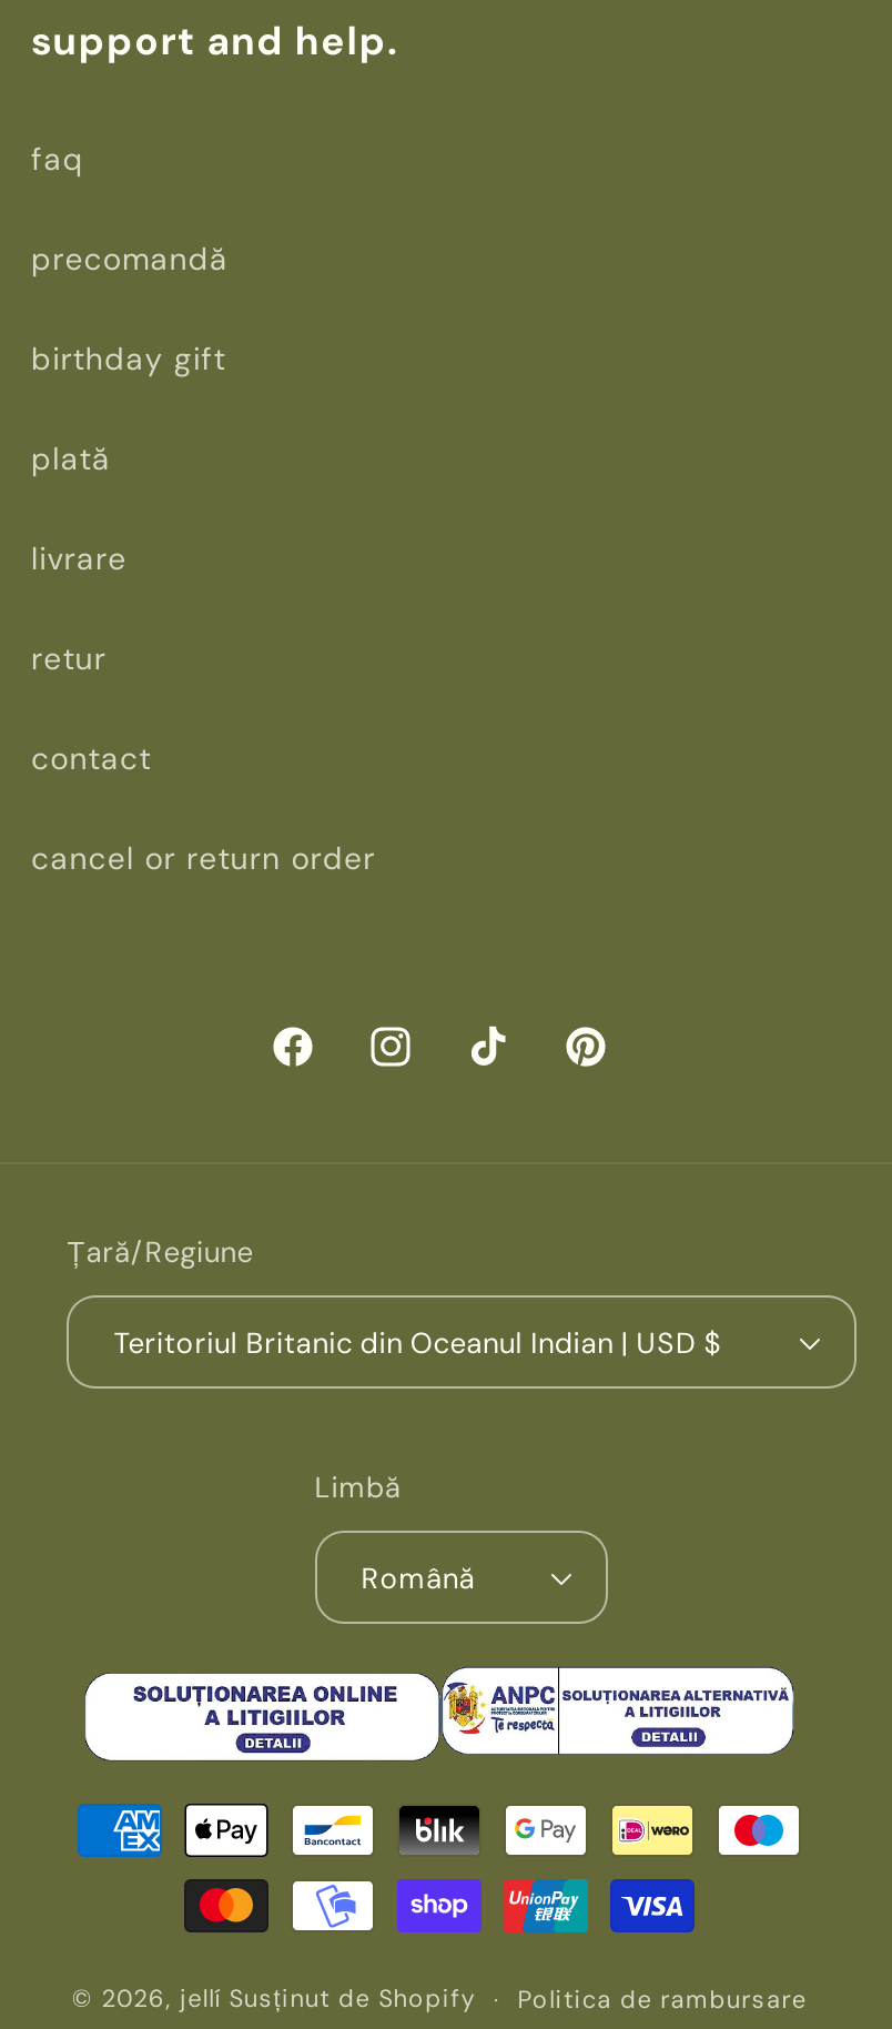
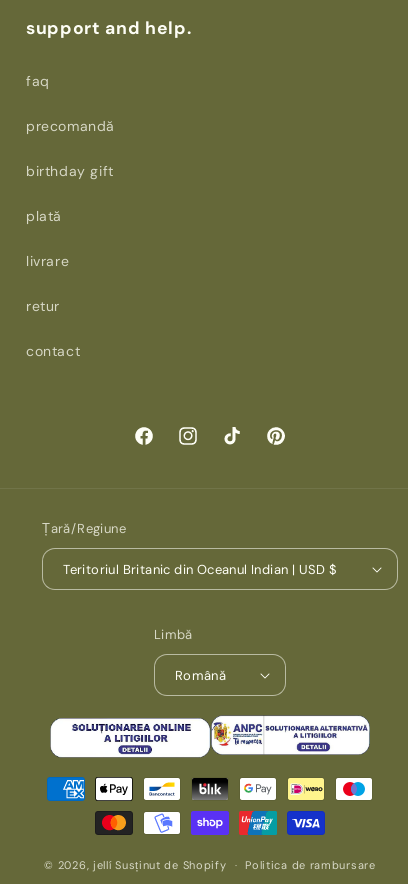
[31,838,375,878] cancel or return order -> none

